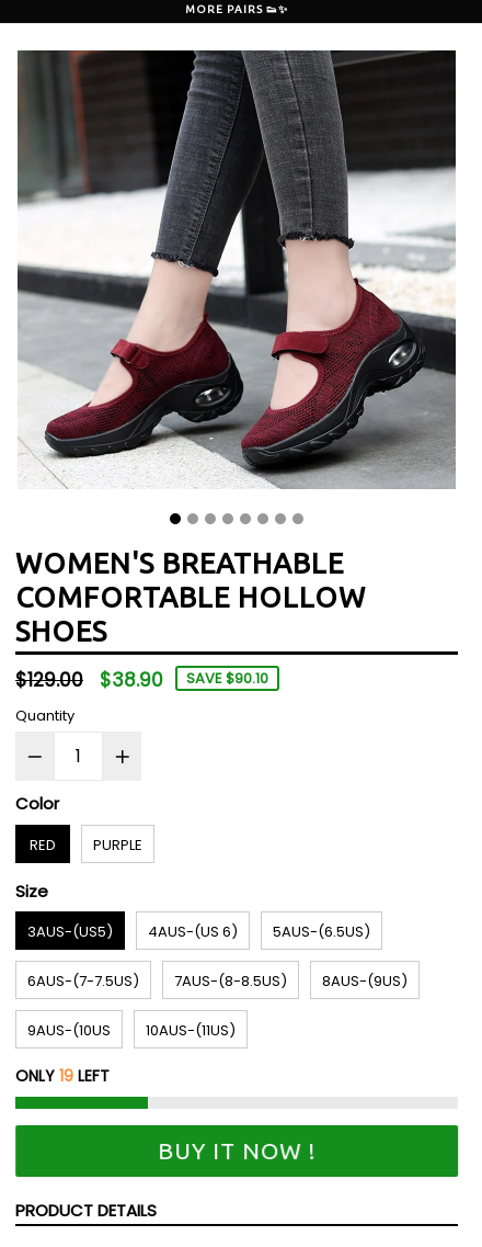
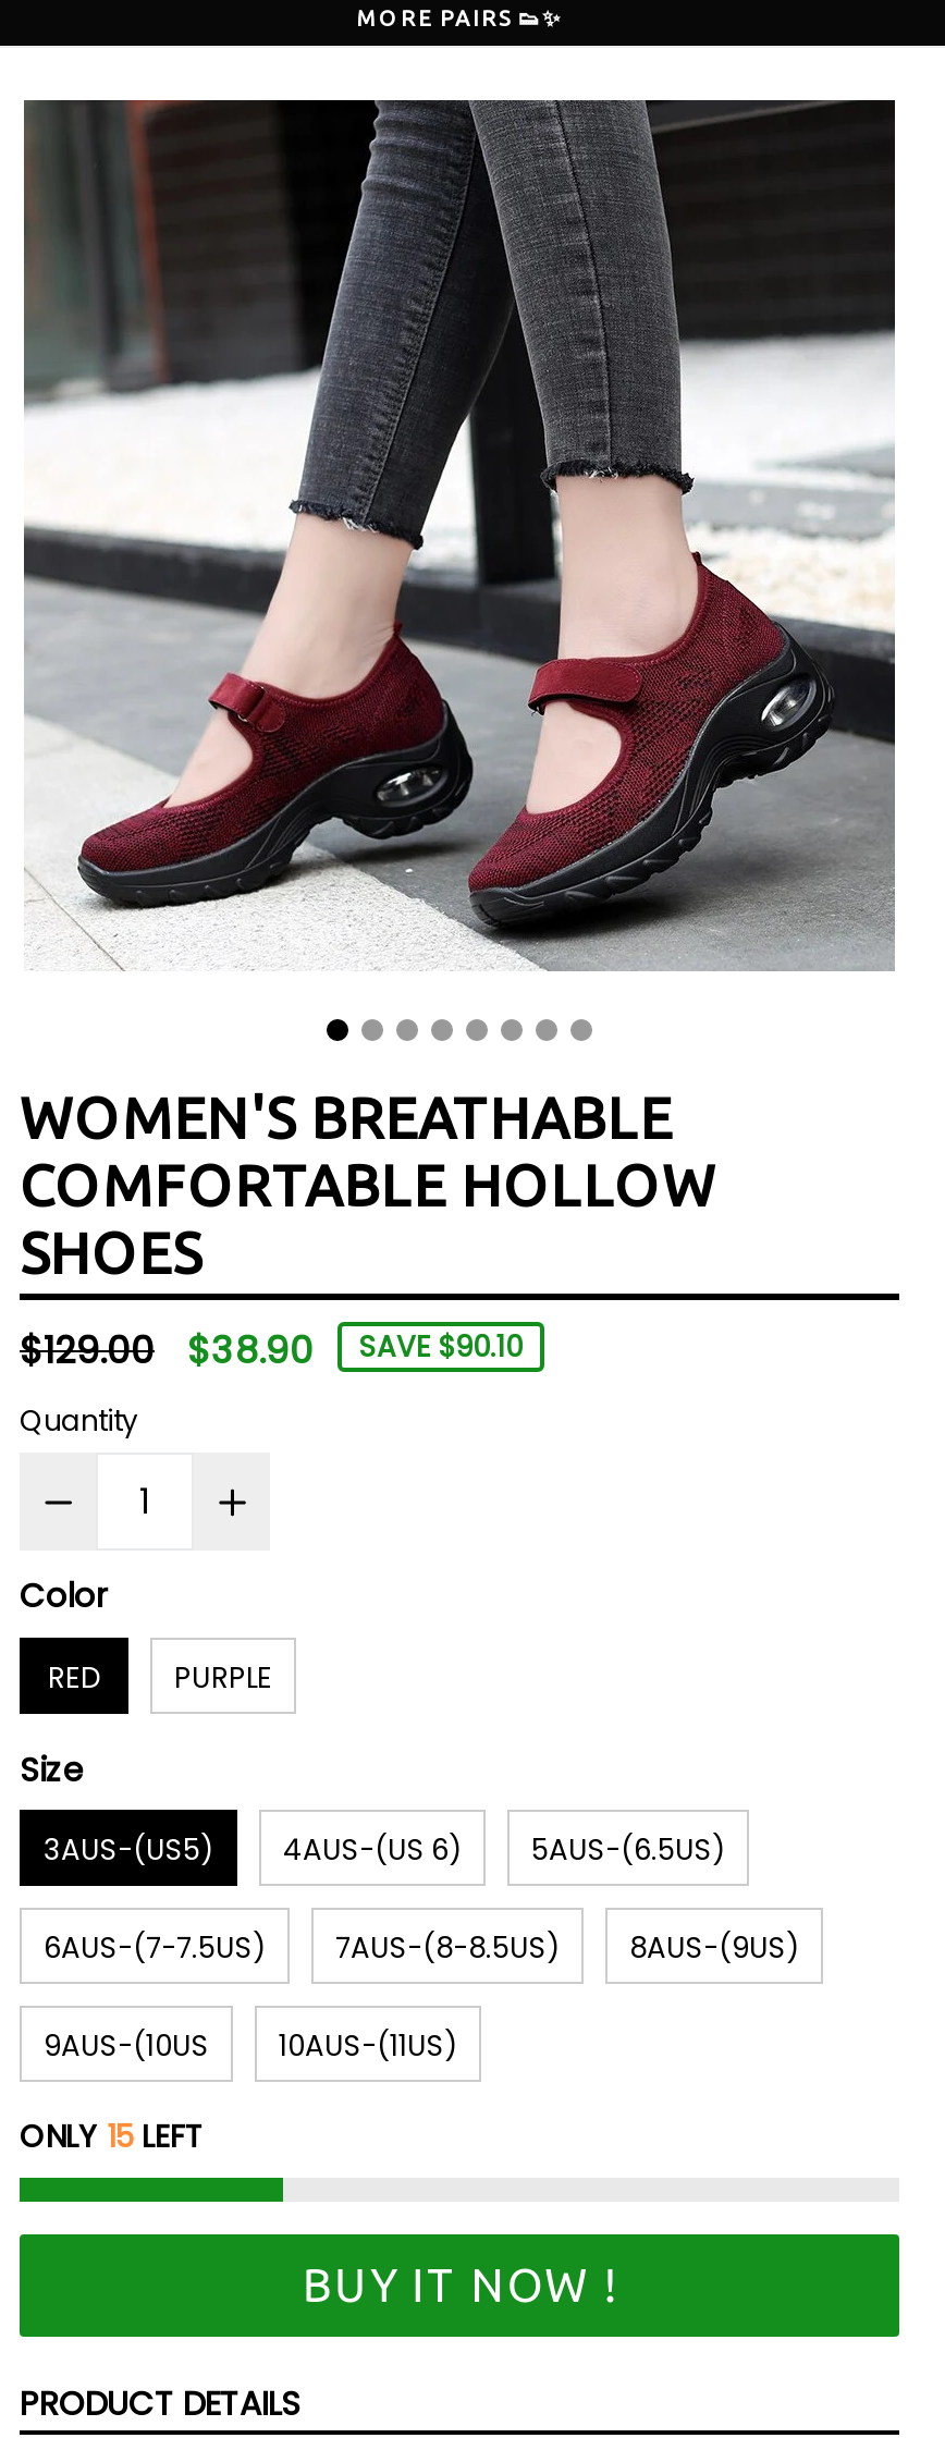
[15,1065,110,1087] ONLY 19 LEFT -> [20,2115,205,2158] ONLY 15 LEFT

